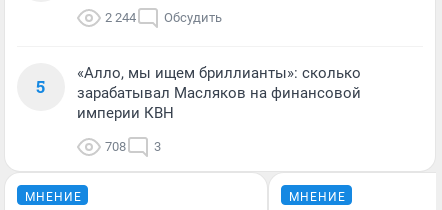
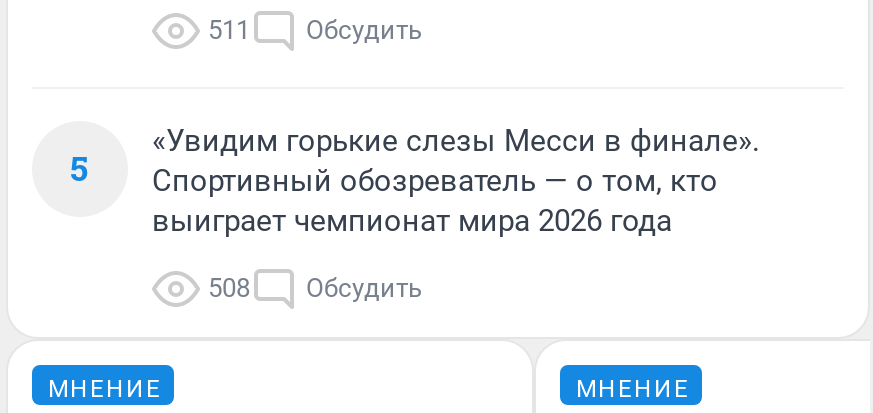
[105,10,222,25] 2 244 Обсудить -> [208,16,422,46] 511 Обсудить
[77,64,361,122] «Алло, мы ищем бриллианты»: сколько | зарабатывал Масляков на финансовой | империи КВН -> [152,124,760,240] «Увидим горькие слезы Месси в финале». | Спортивный обозреватель — о том, кто | выиграет чемпионат мира 2026 года
[105,139,161,154] 708 | 3 -> [208,274,422,304] 508 | Обсудить

